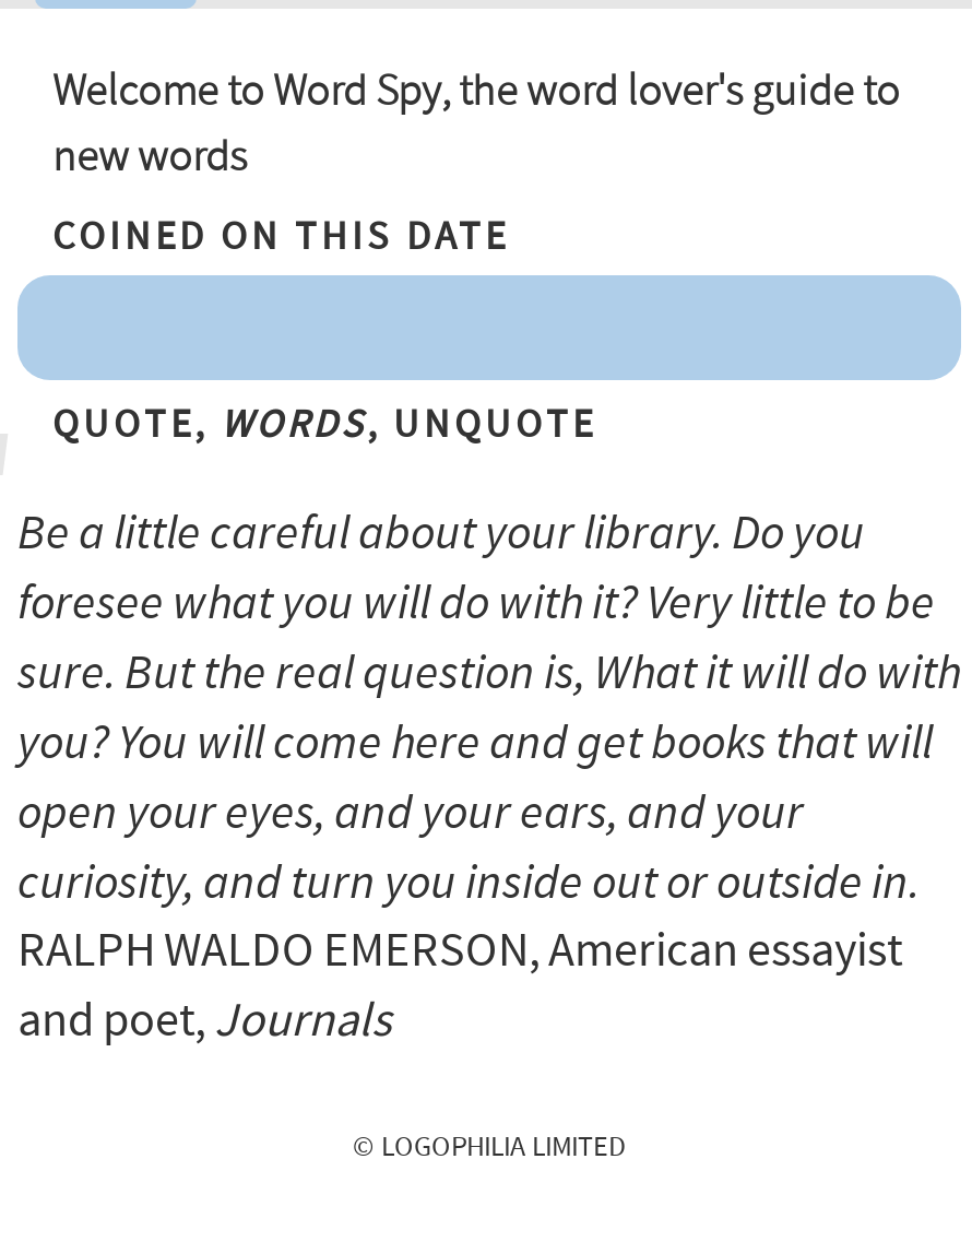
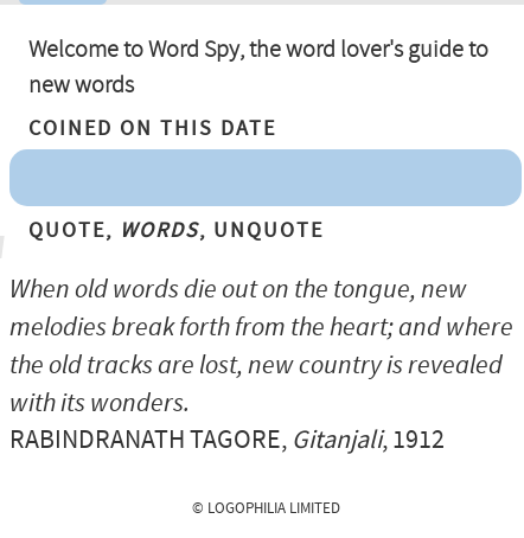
[17,502,961,1053] Be a little careful about your library. Do you | foresee what you will do with it? Very little to be | sure. But the real question is, What it will do with | you? You will come here and get books that will | open your eyes, and your ears, and your | curiosity, and turn you inside out or outside in. | RALPH WALDO EMERSON, American essayist | and poet, Journals -> [9,273,513,457] When old words die out on the tongue, new | melodies break forth from the heart; and where | the old tracks are lost, new country is revealed | with its wonders. | RABINDRANATH TAGORE, Gitanjali, 1912

